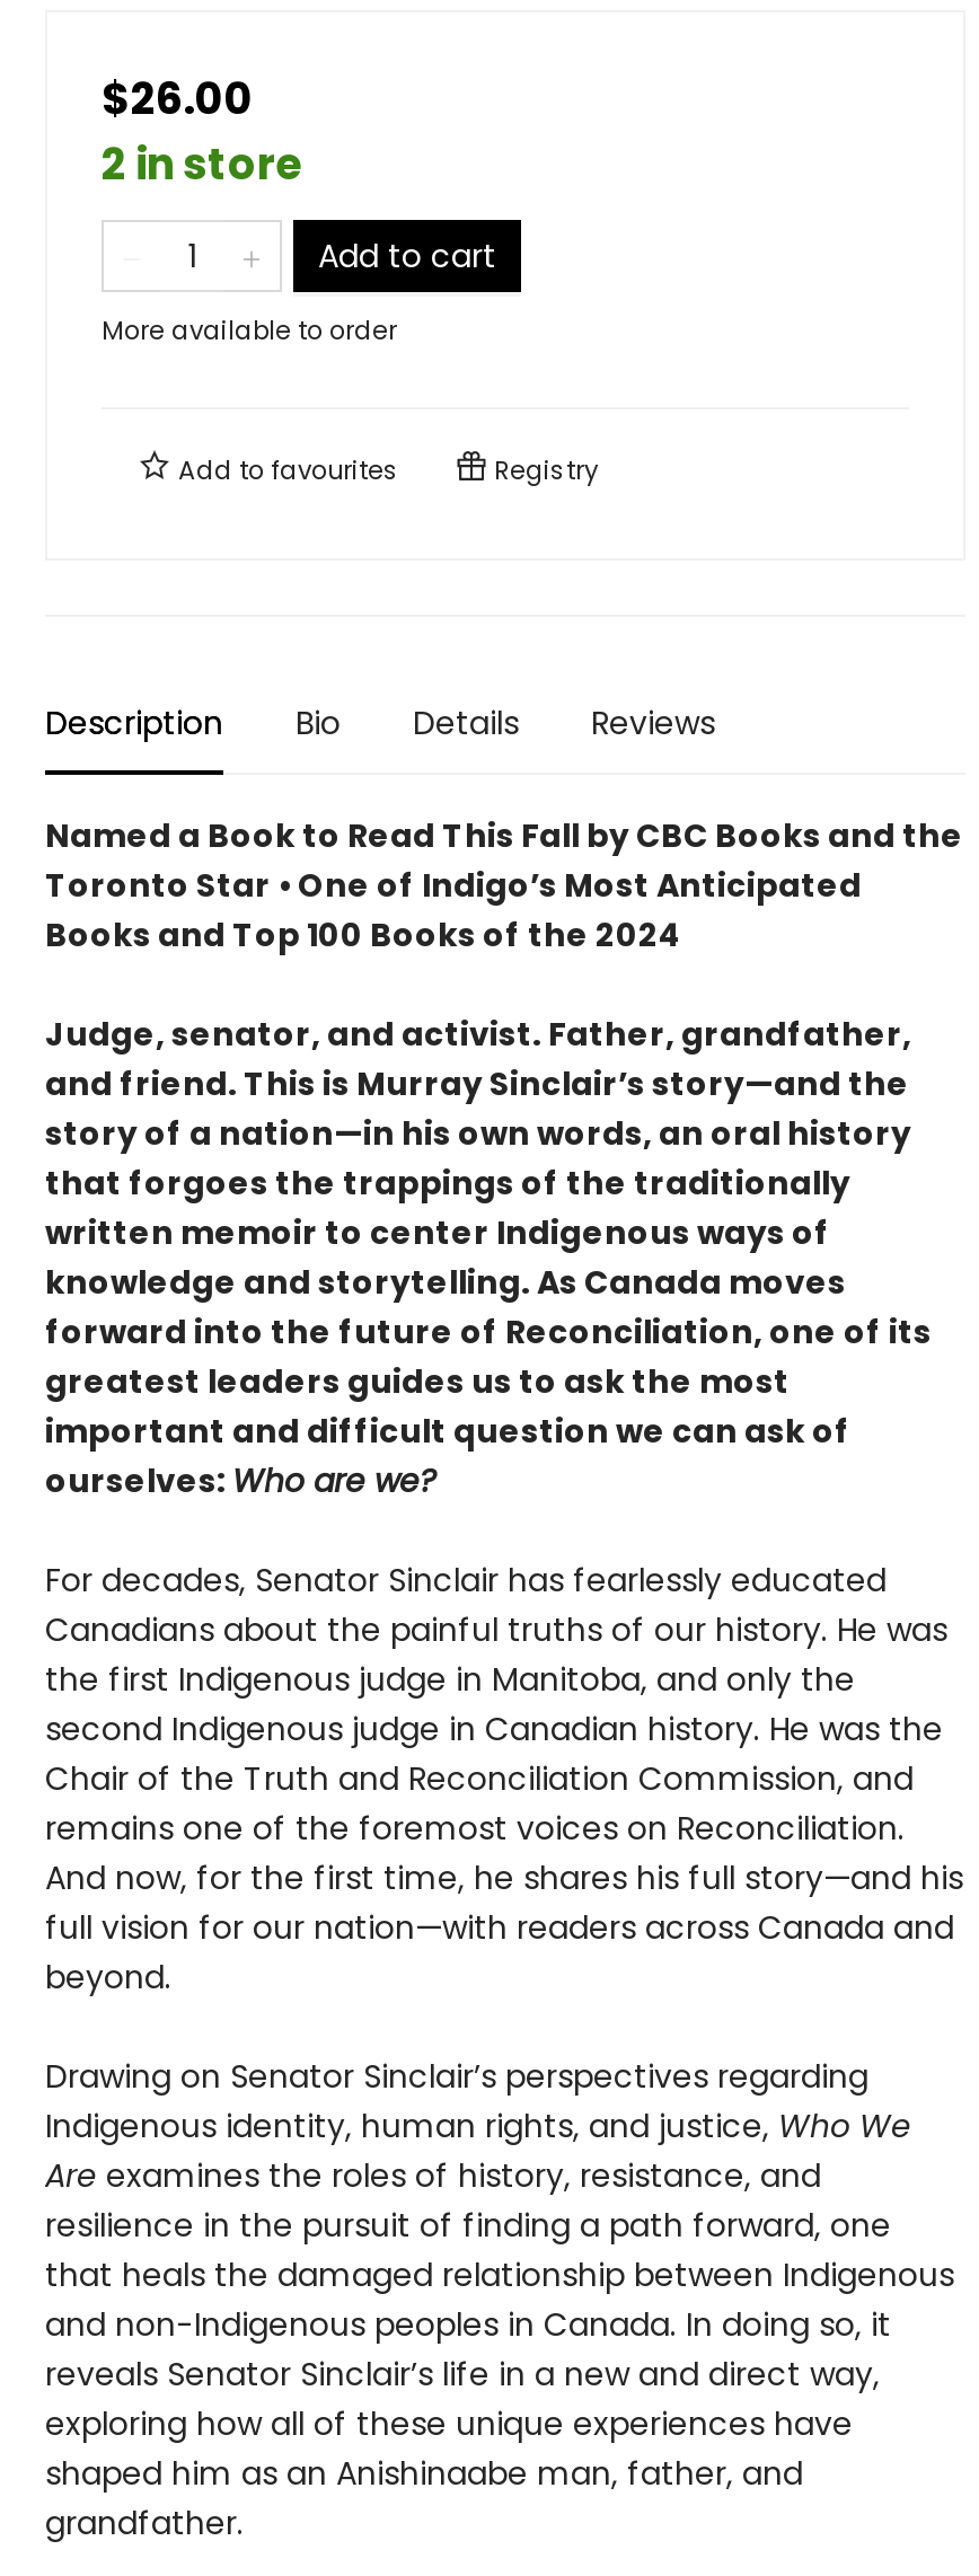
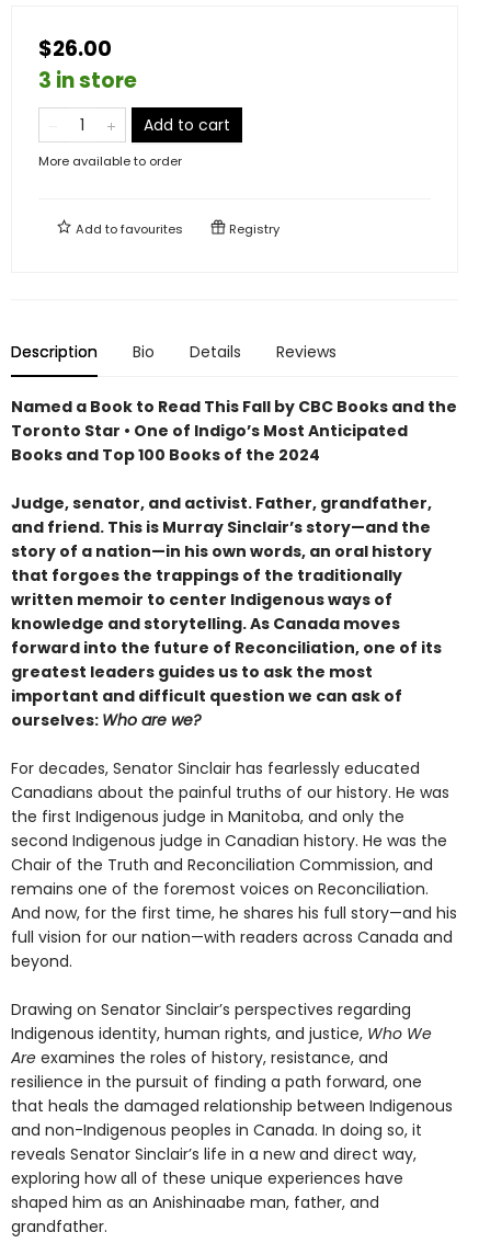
[102,133,302,194] 2 in store -> [38,65,137,95] 3 in store

